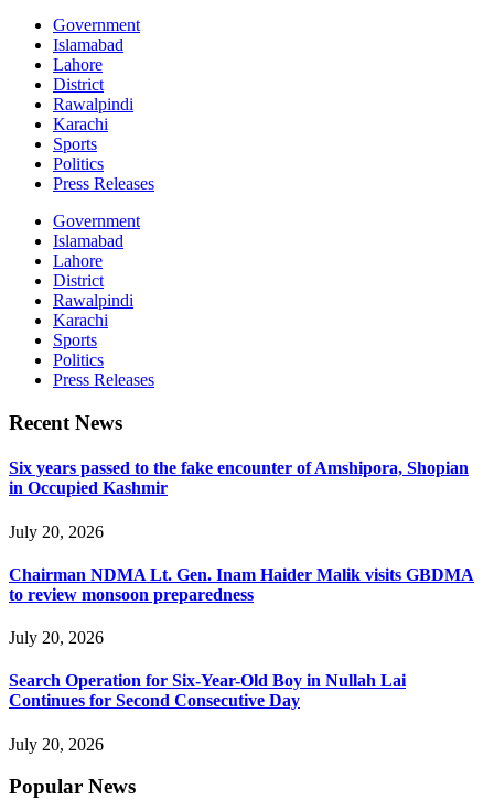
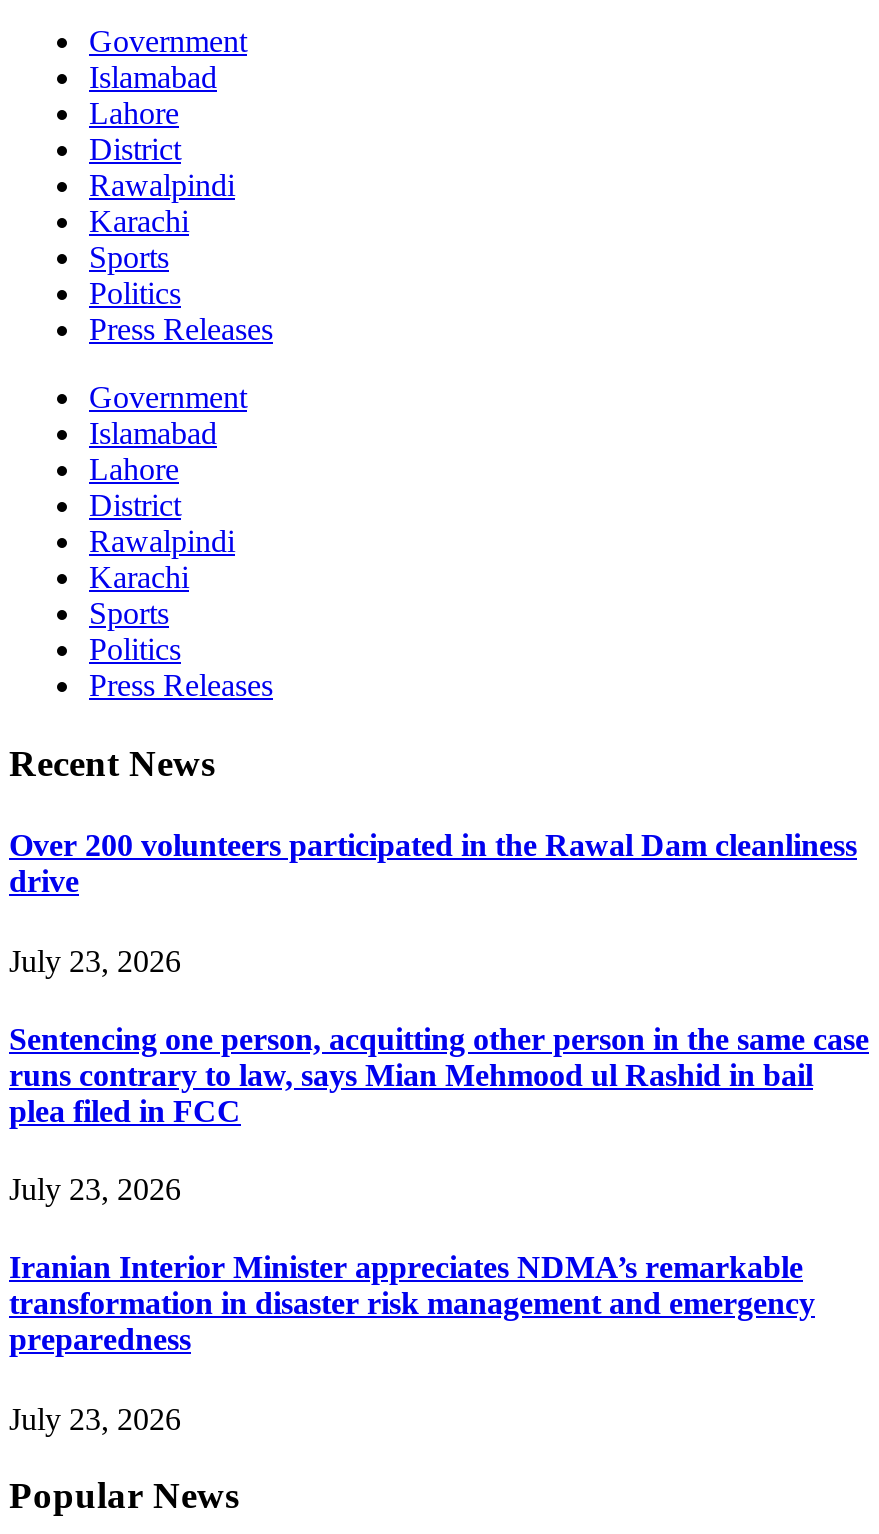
[9,459,469,497] Six years passed to the fake encounter of Amshipora, Shopian | in Occupied Kashmir -> [9,829,857,899] Over 200 volunteers participated in the Rawal Dam cleanliness | drive
[9,522,104,541] July 20, 2026 -> [9,943,181,977] July 23, 2026
[9,565,474,604] Chairman NDMA Lt. Gen. Inam Haider Malik visits GBDMA | to review monsoon preparedness -> [9,1022,869,1128] Sentencing one person, acquitting other person in the same case | runs contrary to law, says Mian Mehmood ul Rashid in bail | plea filed in FCC
[9,628,104,647] July 20, 2026 -> [9,1172,181,1206] July 23, 2026
[9,671,406,710] Search Operation for Six-Year-Old Boy in Nullah Lai | Continues for Second Consecutive Day -> [9,1251,815,1357] Iranian Interior Minister appreciates NDMA’s remarkable | transformation in disaster risk management and emergency | preparedness
[9,735,104,753] July 20, 2026 -> [9,1401,181,1435] July 23, 2026

